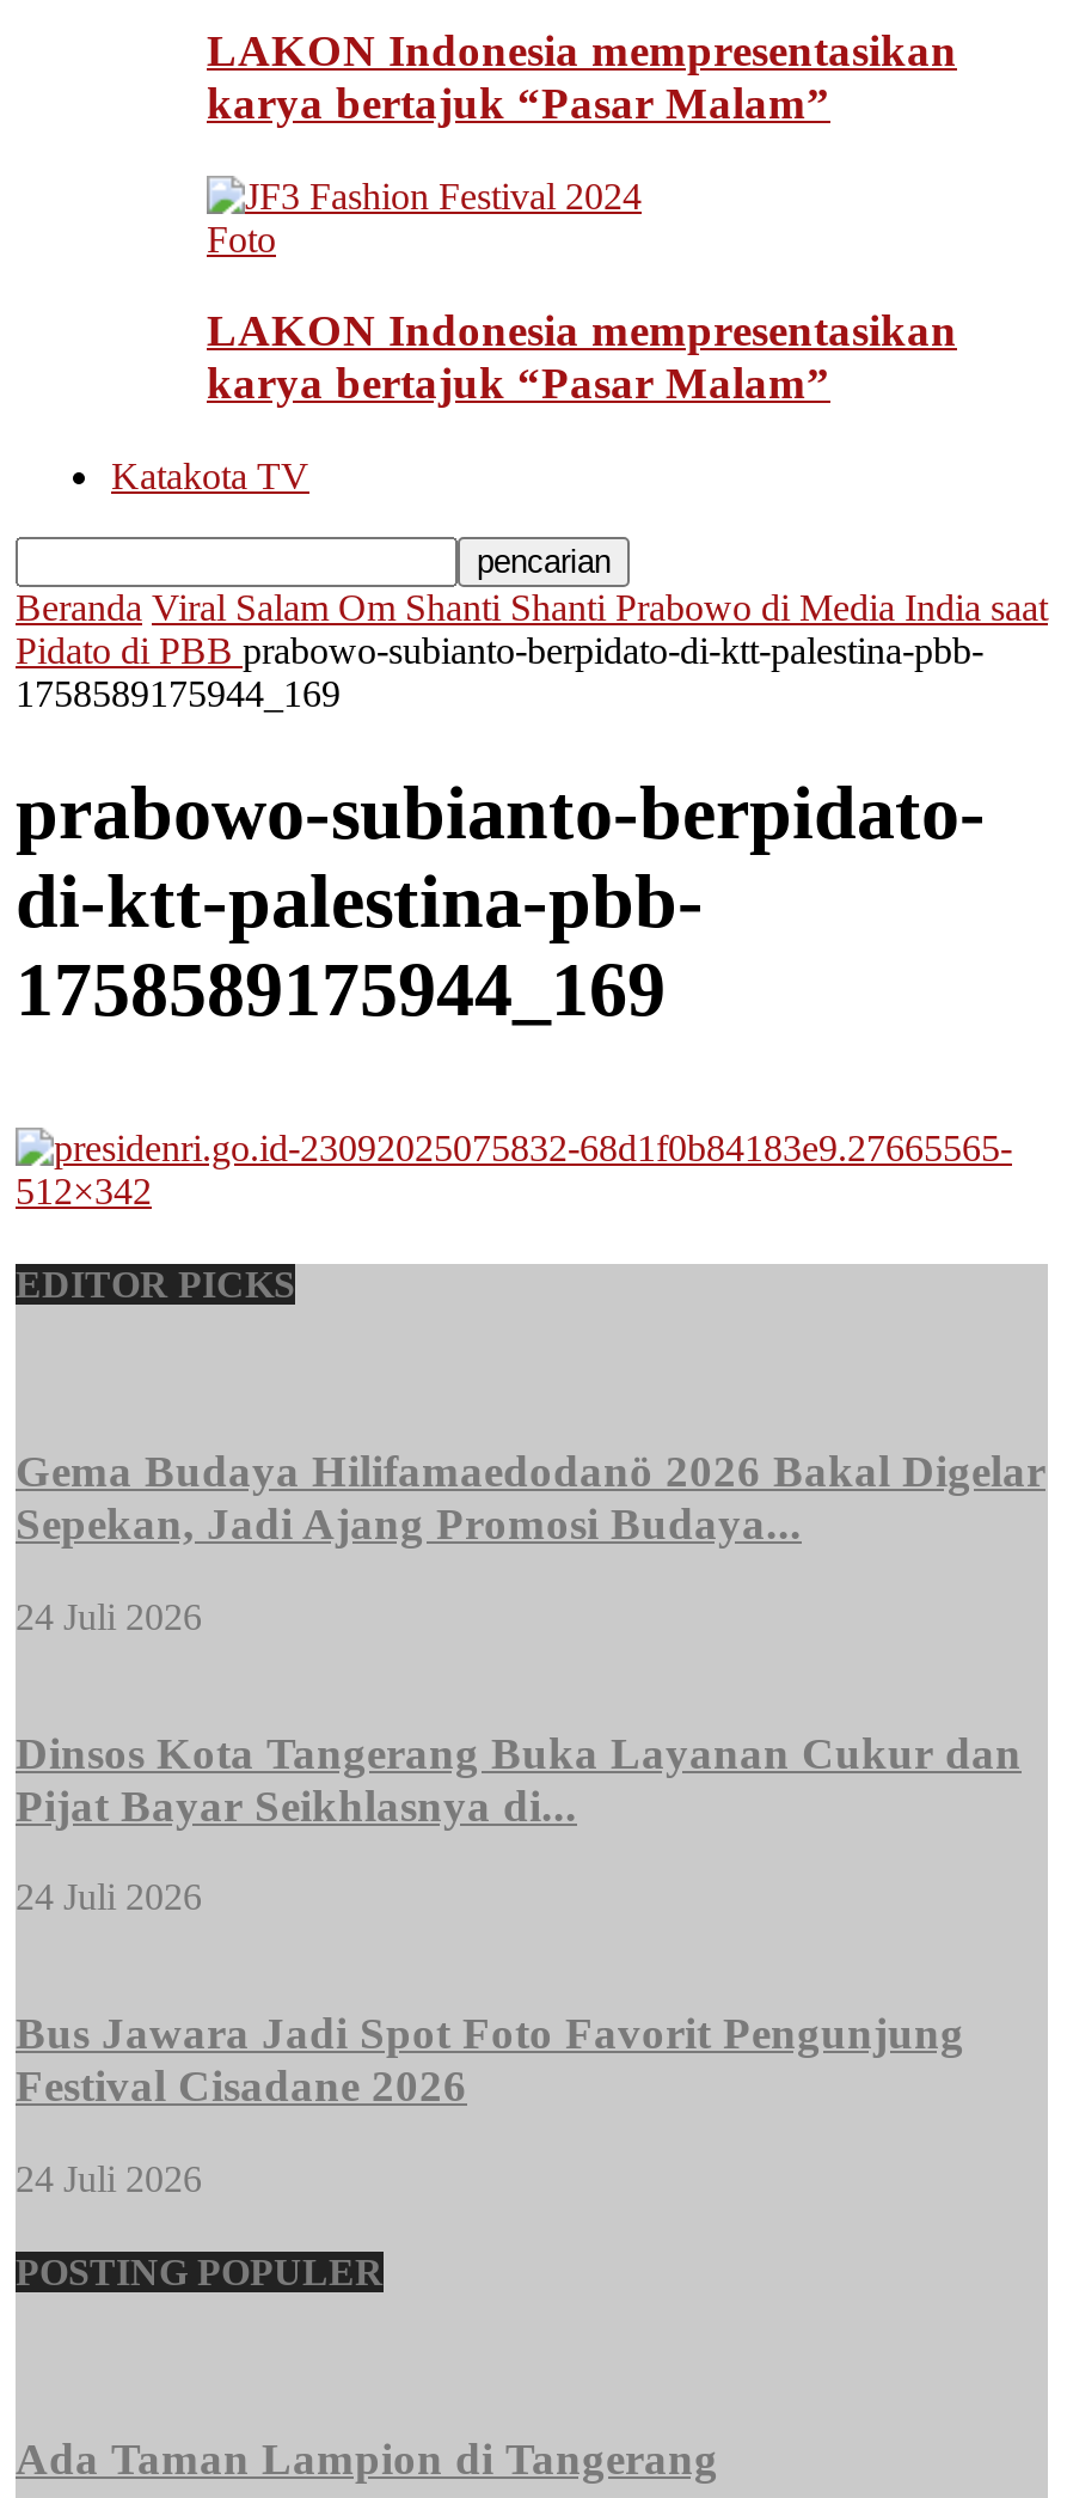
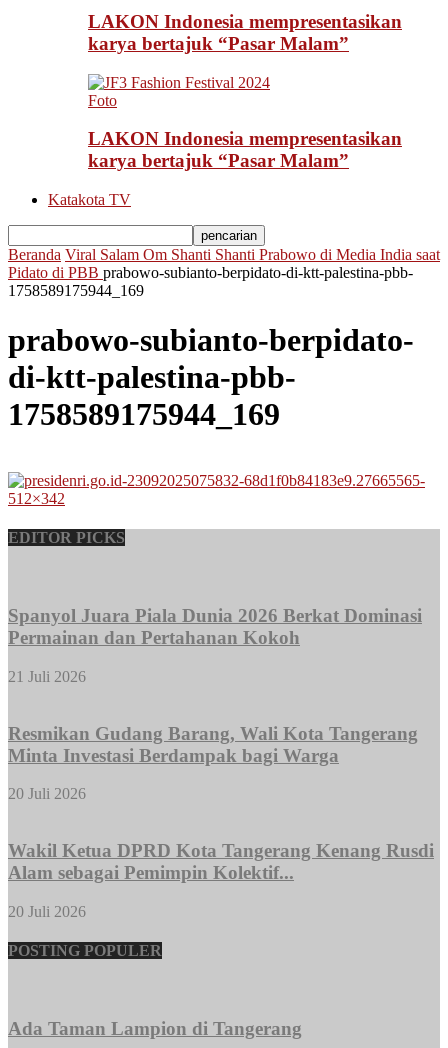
[16,1446,1045,1549] Gema Budaya Hilifamaedodanö 2026 Bakal Digelar | Sepekan, Jadi Ajang Promosi Budaya... -> [8,605,422,648] Spanyol Juara Piala Dunia 2026 Berkat Dominasi | Permainan dan Pertahanan Kokoh
[16,1596,202,1637] 24 Juli 2026 -> [8,668,86,685] 21 Juli 2026
[16,1727,1022,1830] Dinsos Kota Tangerang Buka Layanan Cukur dan | Pijat Bayar Seikhlasnya di... -> [8,723,418,766] Resmikan Gudang Barang, Wali Kota Tangerang | Minta Investasi Berdampak bagi Warga
[16,1877,202,1918] 24 Juli 2026 -> [8,785,86,802] 20 Juli 2026
[16,2008,964,2111] Bus Jawara Jadi Spot Foto Favorit Pengunjung | Festival Cisadane 2026 -> [8,840,434,883] Wakil Ketua DPRD Kota Tangerang Kenang Rusdi | Alam sebagai Pemimpin Kolektif...
[16,2158,202,2199] 24 Juli 2026 -> [8,903,86,920] 20 Juli 2026

